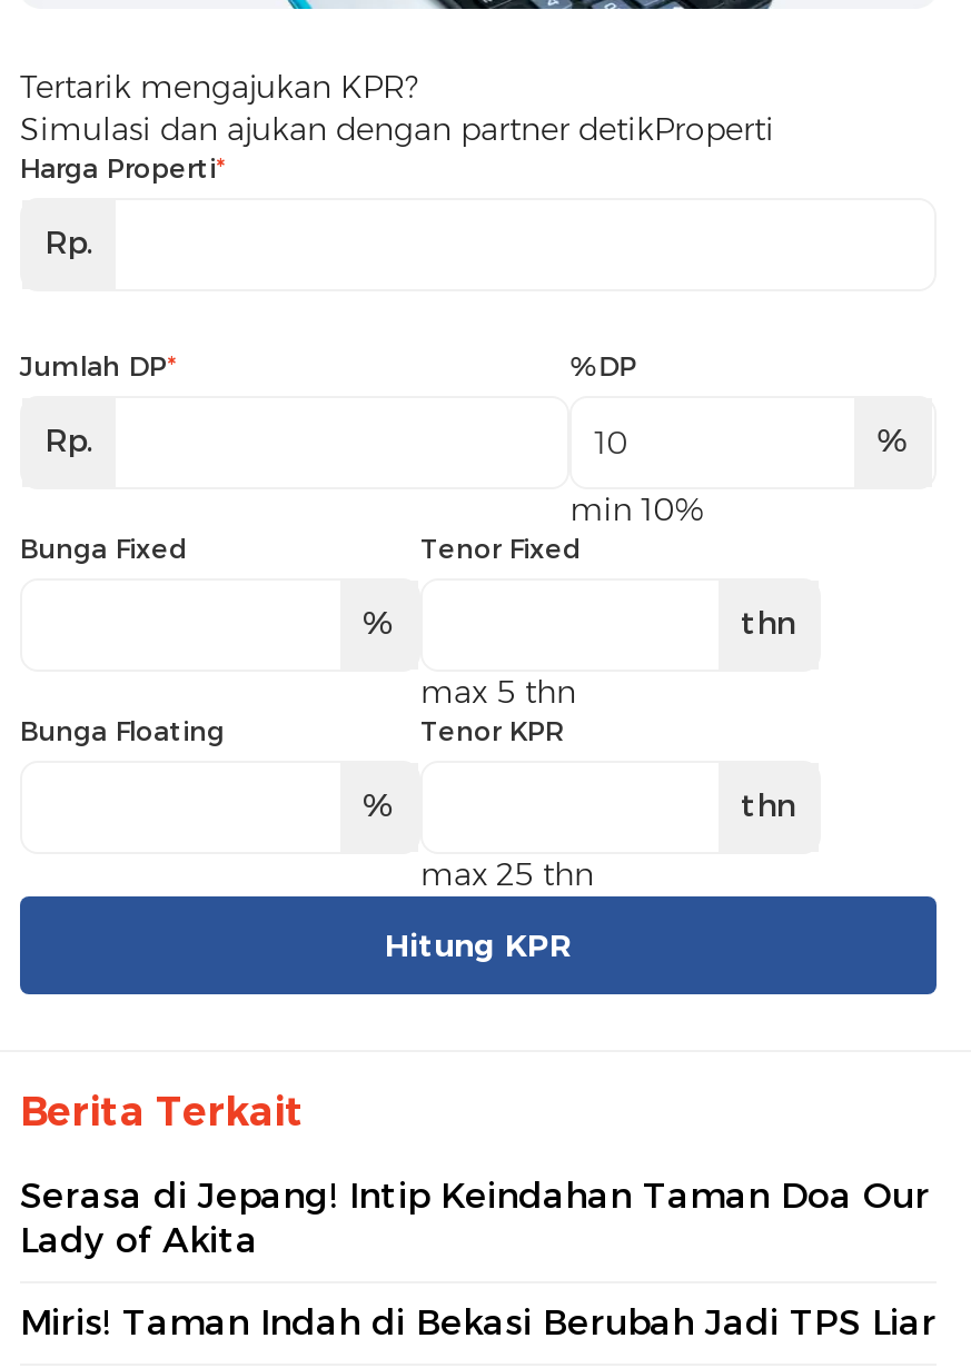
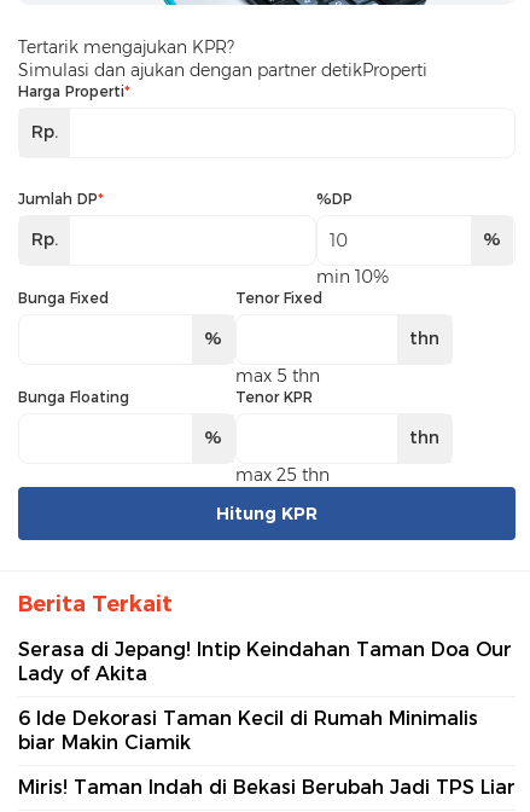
none -> [18,707,478,754] 6 Ide Dekorasi Taman Kecil di Rumah Minimalis | biar Makin Ciamik

